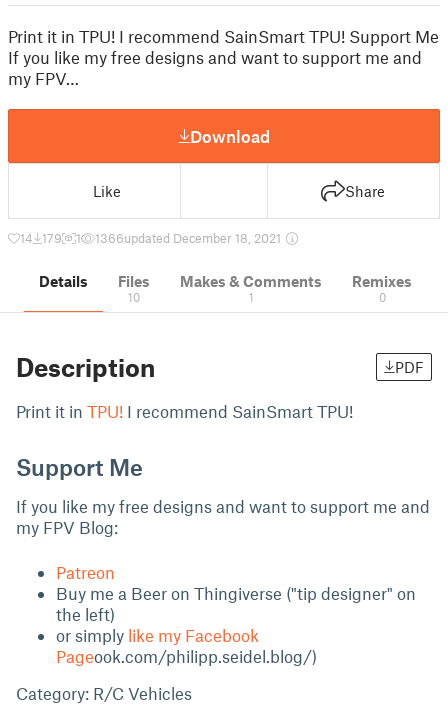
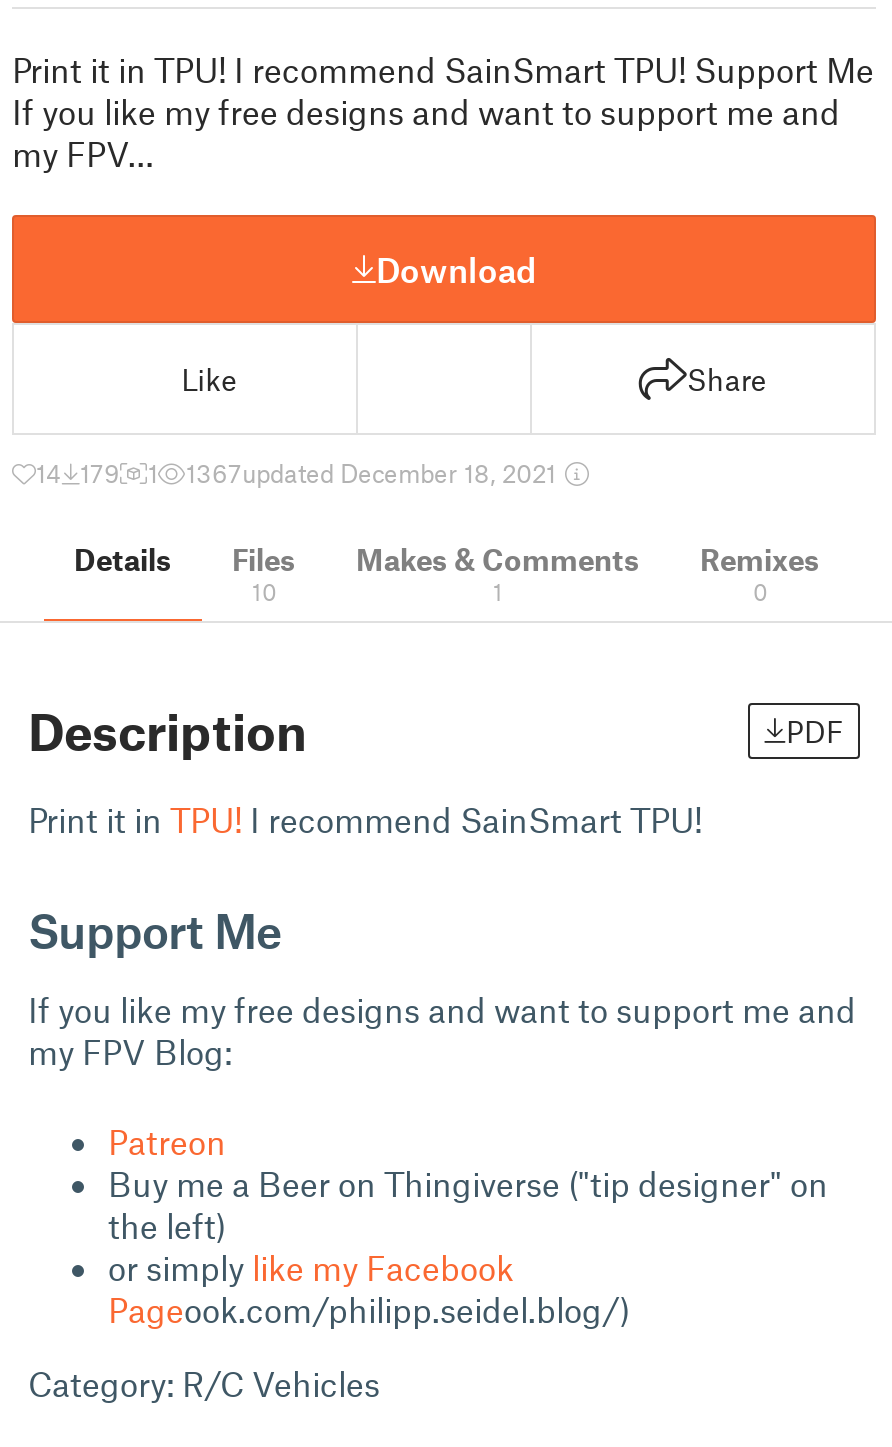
[95,230,284,246] 1366updated December 18, 2021 -> [186,457,562,489] 1367updated December 18, 2021

